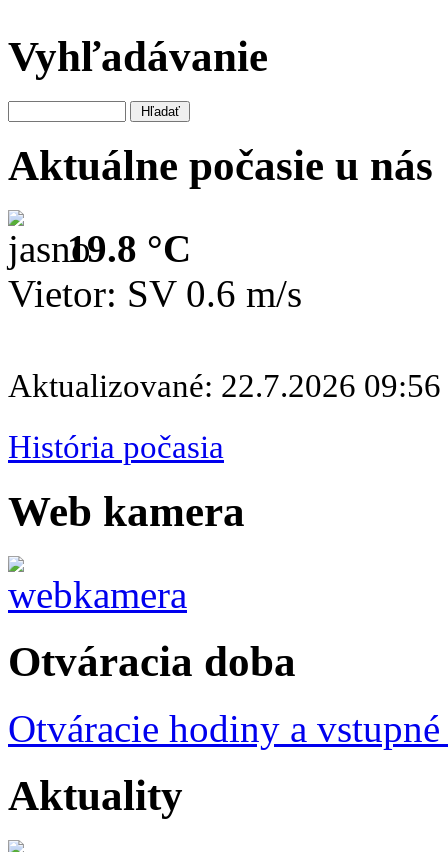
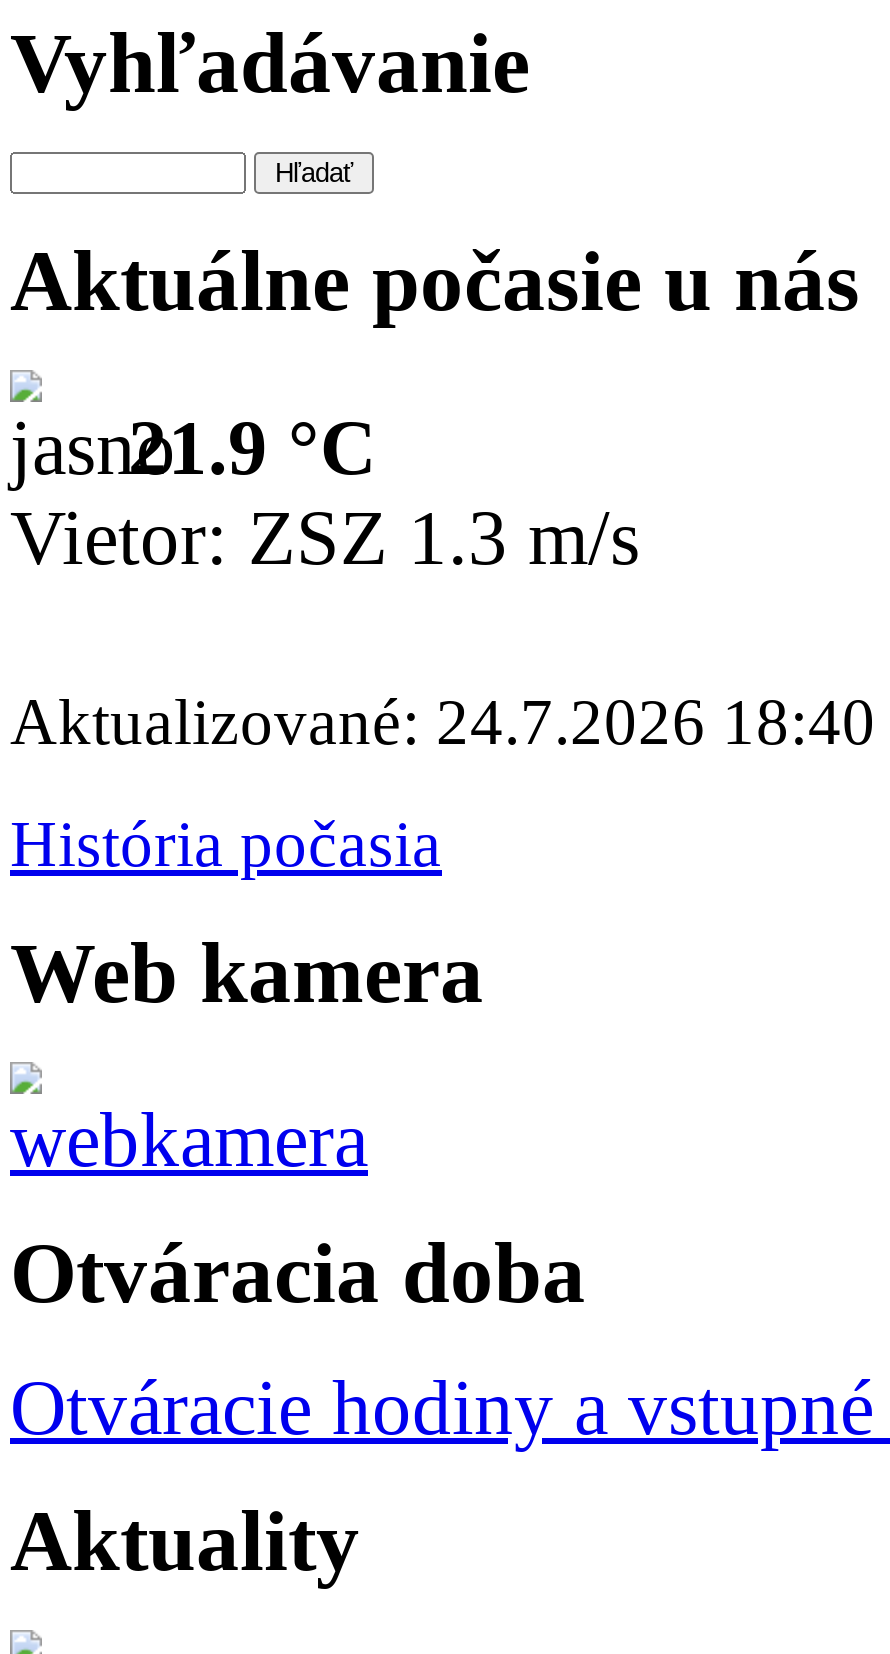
[67,227,191,270] 19.8 °C -> [128,405,376,491] 21.9 °C
[8,272,302,315] Vietor: SV 0.6 m/s -> [10,495,640,581] Vietor: ZSZ 1.3 m/s
[8,368,441,404] Aktualizované: 22.7.2026 09:56 -> [10,687,876,759] Aktualizované: 24.7.2026 18:40

